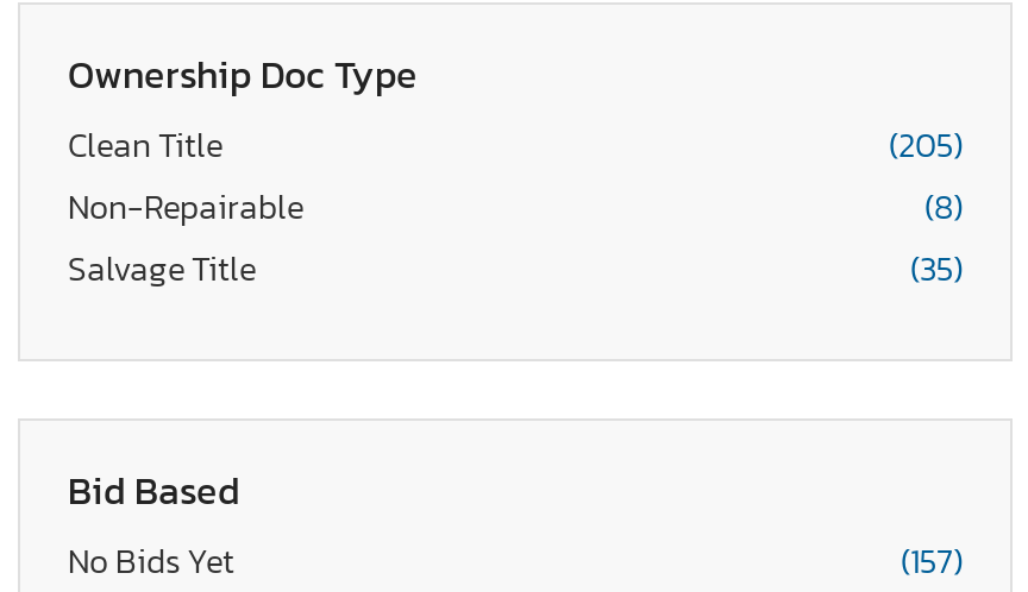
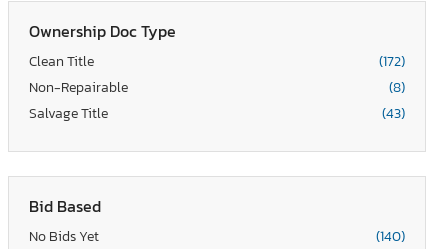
[889,120,963,170] (205) -> [379,50,405,71] (172)
[910,244,963,294] (35) -> [382,102,405,123] (43)
[901,536,963,586] (157) -> [376,225,405,246] (140)

